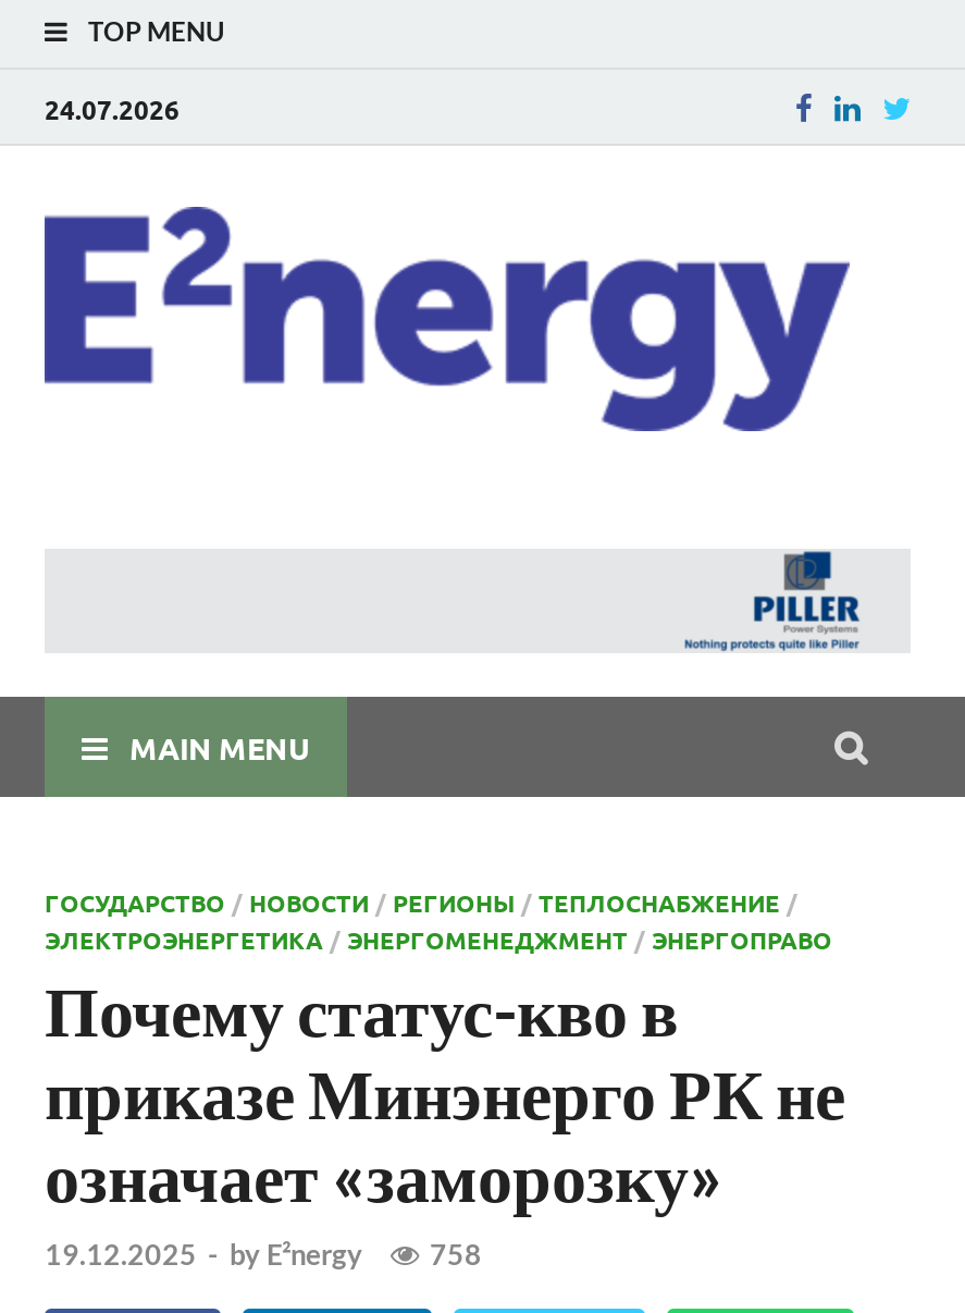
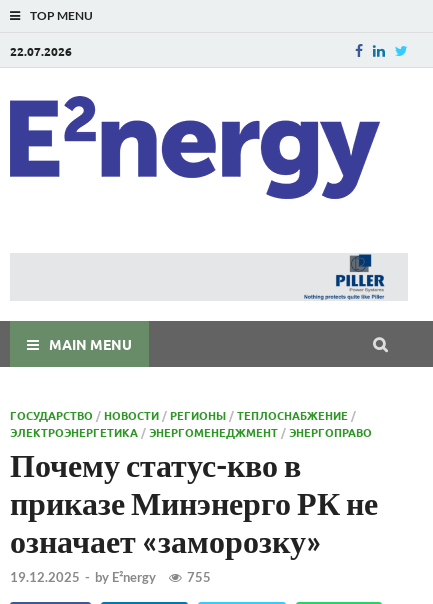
[45,90,180,125] 24.07.2026 -> [10,42,72,58] 22.07.2026
[430,1236,482,1271] 758 -> [187,569,211,585] 755

